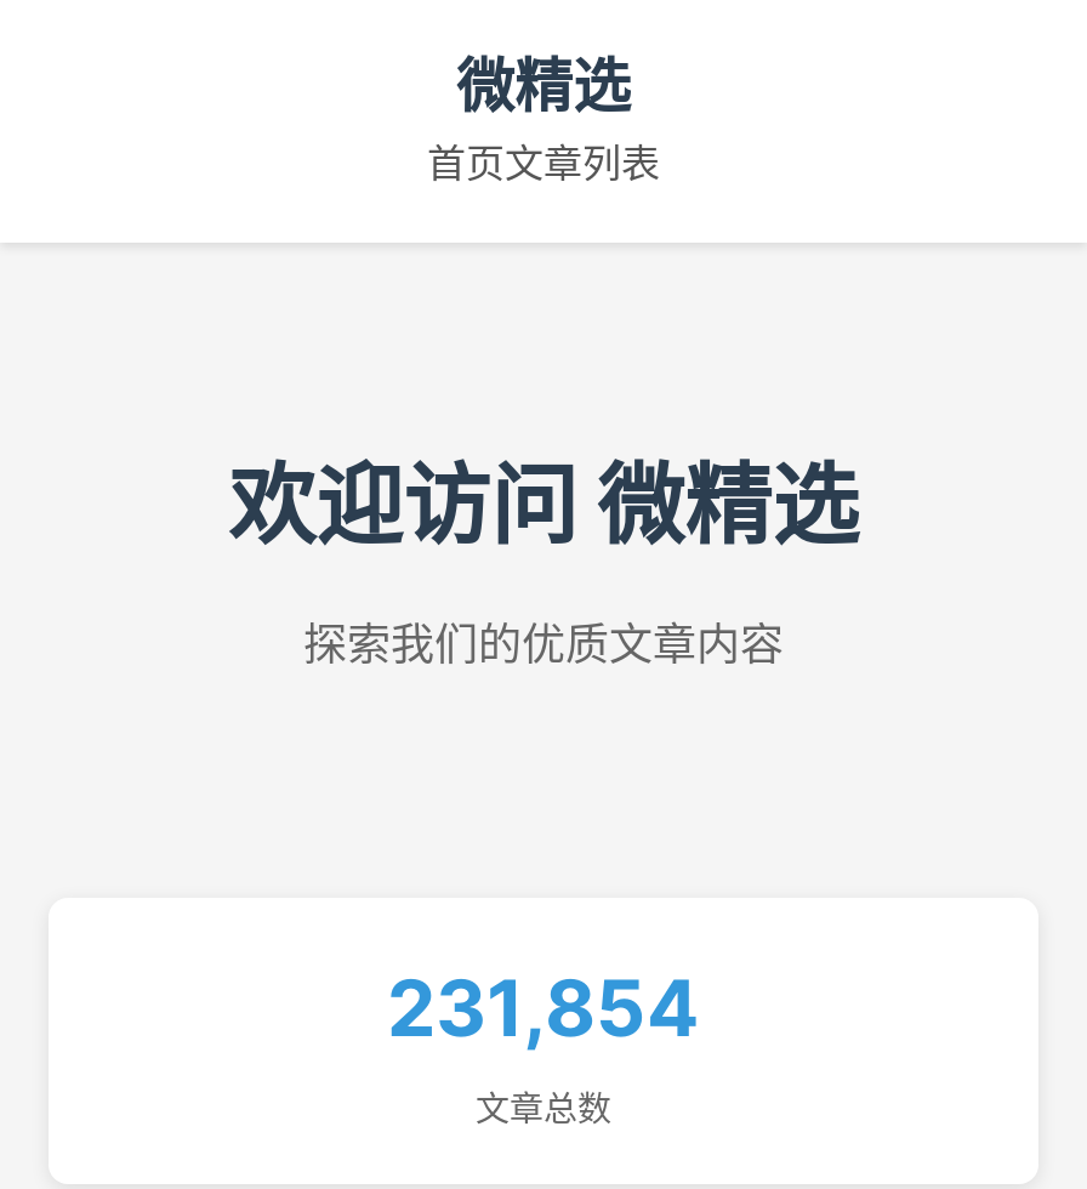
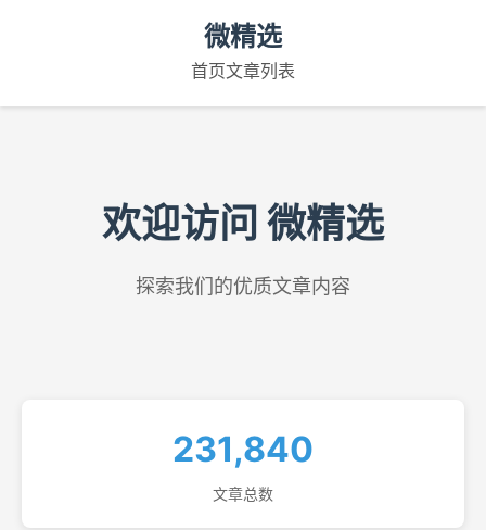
[387,961,700,1056] 231,854 -> [172,428,314,470] 231,840

